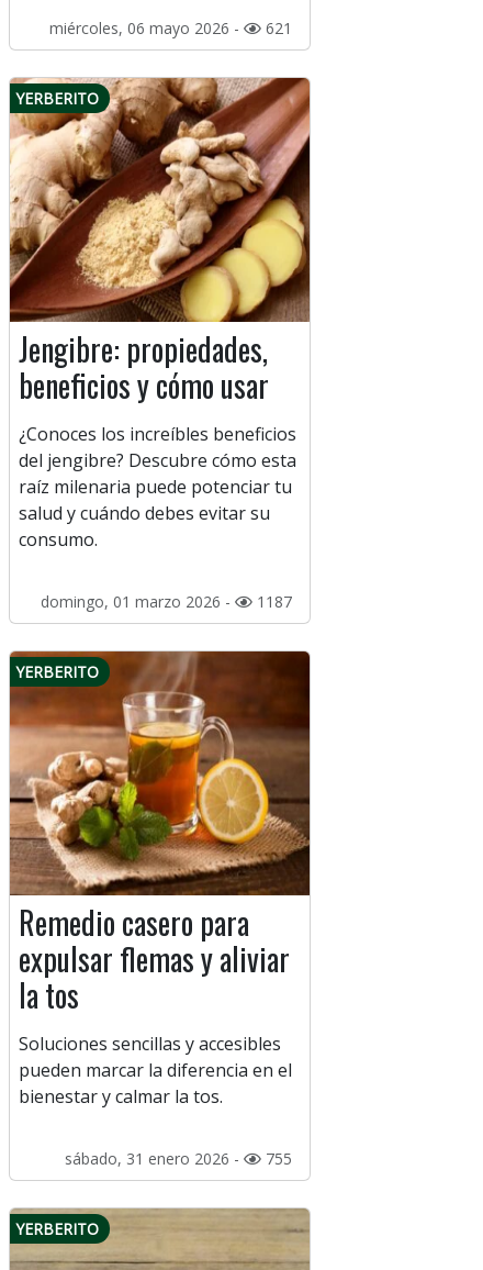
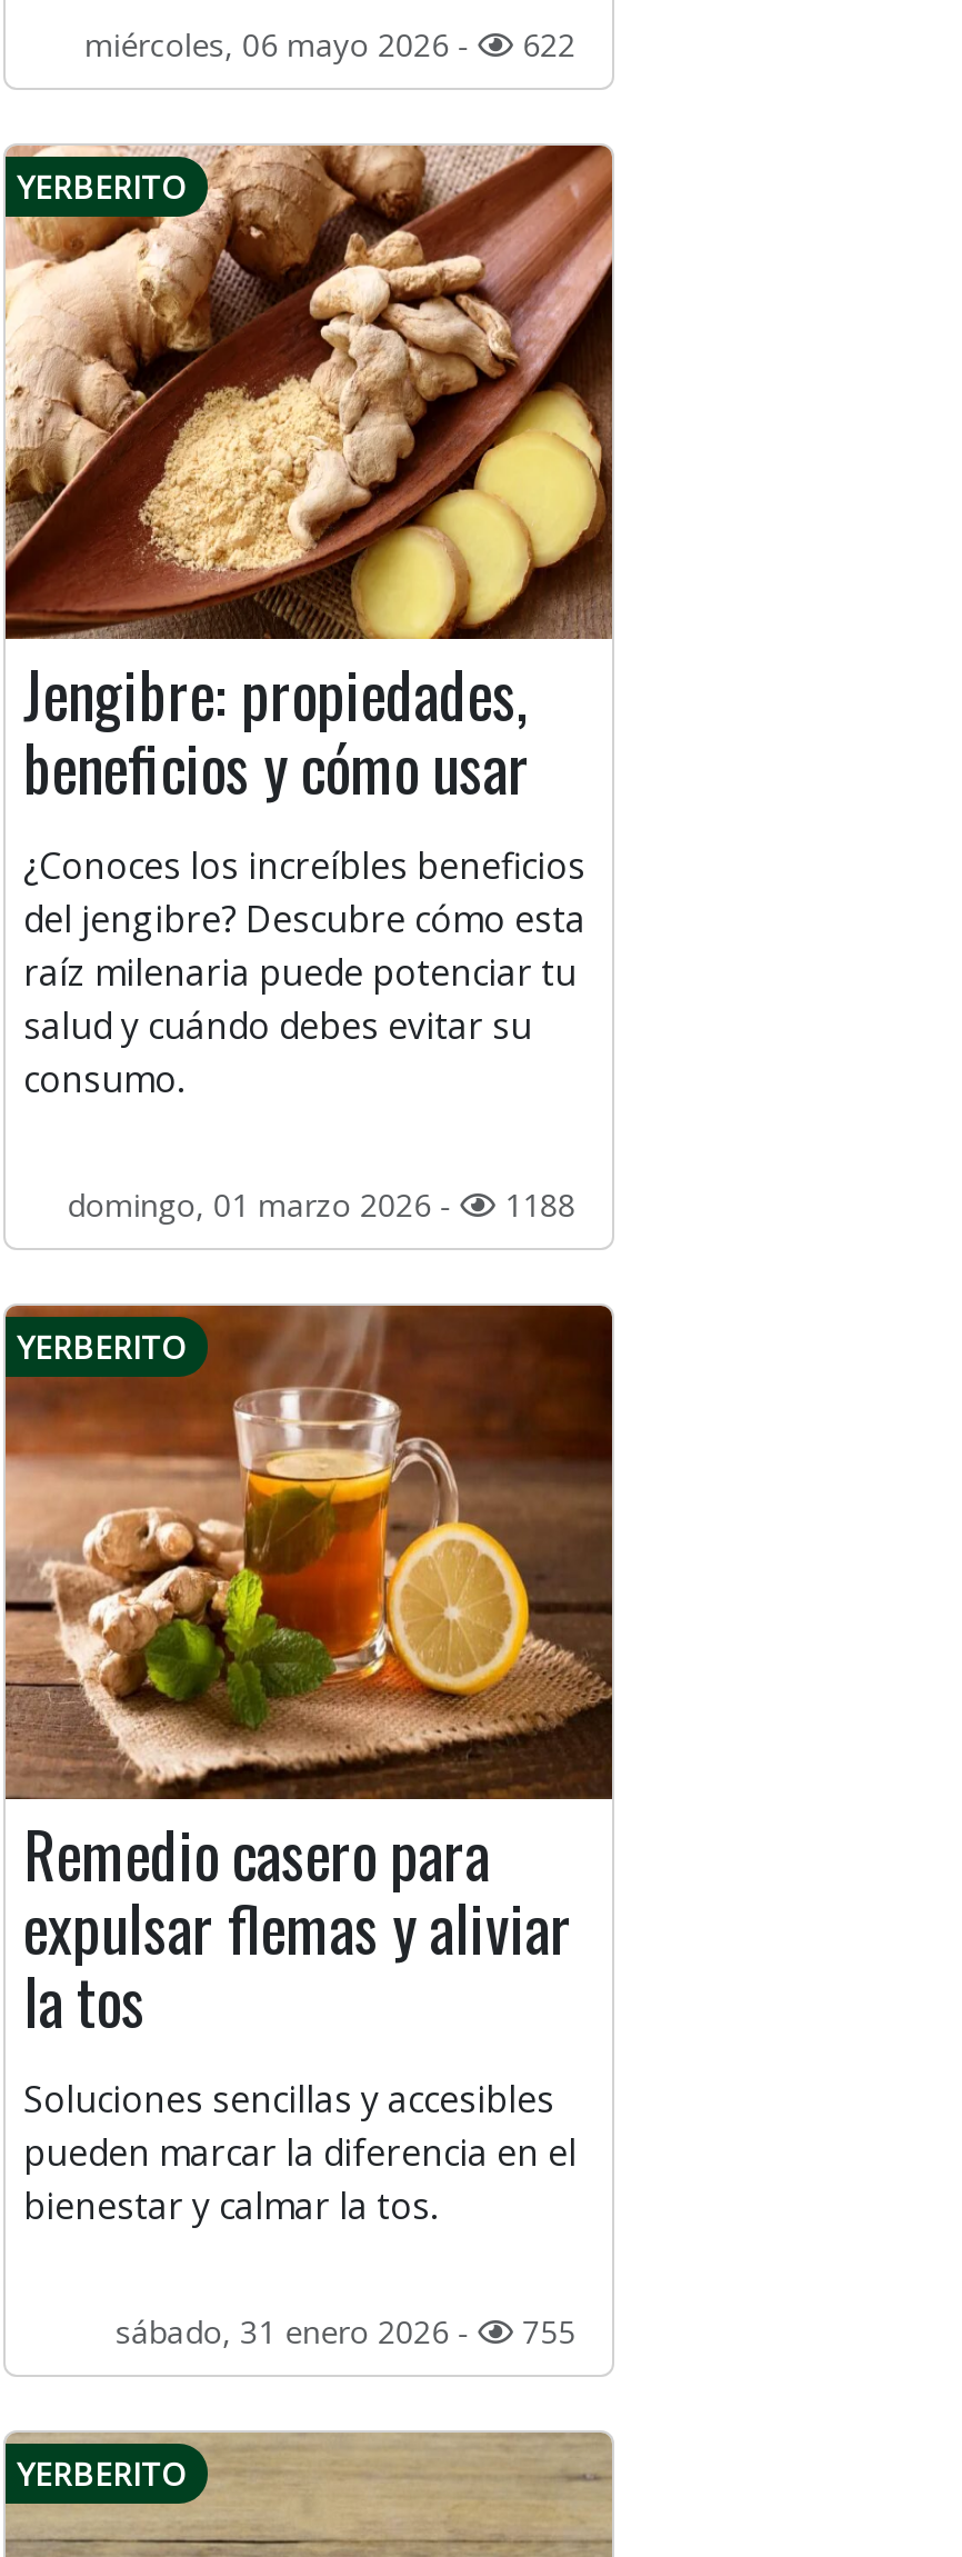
[49,18,292,38] miércoles, 06 mayo 2026 - 621 -> [85,23,576,66] miércoles, 06 mayo 2026 - 622
[40,591,292,612] domingo, 01 marzo 2026 - 1187 -> [67,1183,576,1226] domingo, 01 marzo 2026 - 1188

